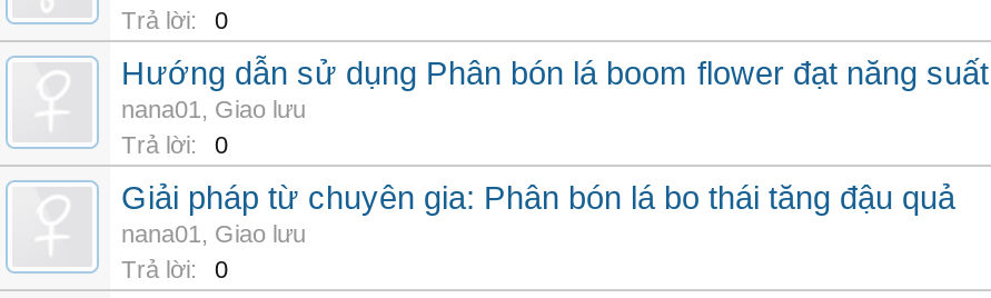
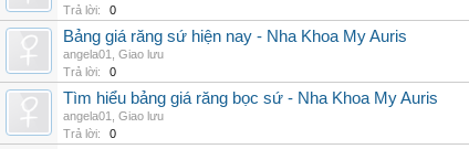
[121,56,989,122] Hướng dẫn sử dụng Phân bón lá boom flower đạt năng suất | nana01, Giao lưu -> [63,28,407,61] Bảng giá răng sứ hiện nay - Nha Khoa My Auris | angela01, Giao lưu
[121,180,955,247] Giải pháp từ chuyên gia: Phân bón lá bo thái tăng đậu quả | nana01, Giao lưu -> [63,89,438,123] Tìm hiểu bảng giá răng bọc sứ - Nha Khoa My Auris | angela01, Giao lưu

